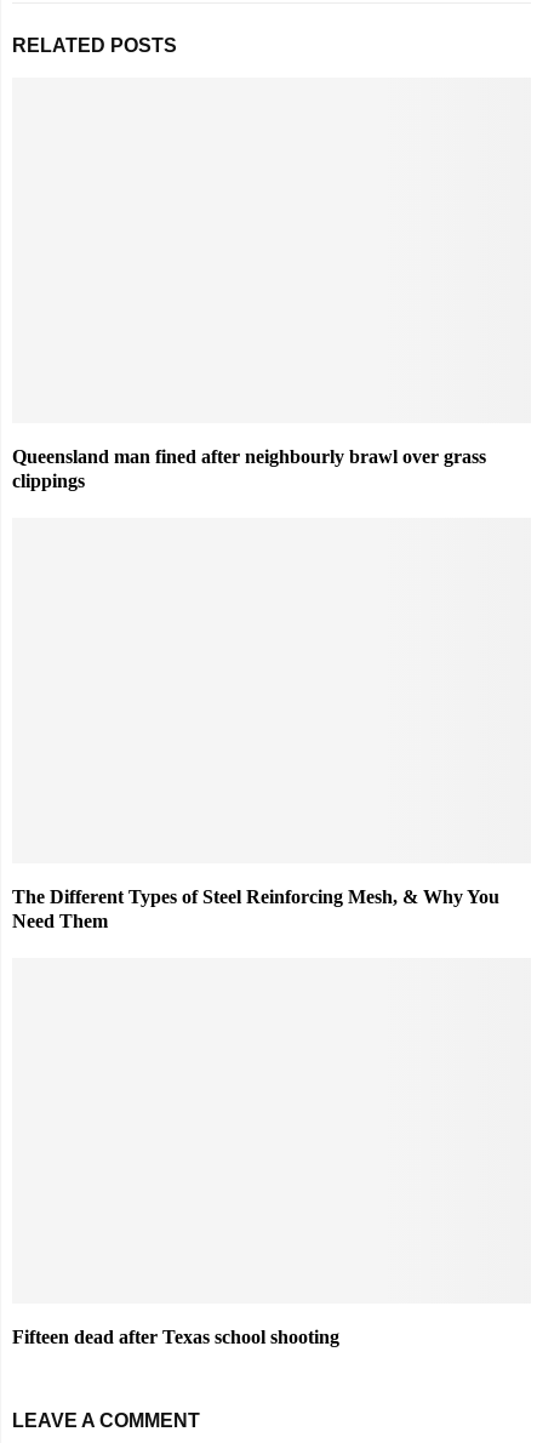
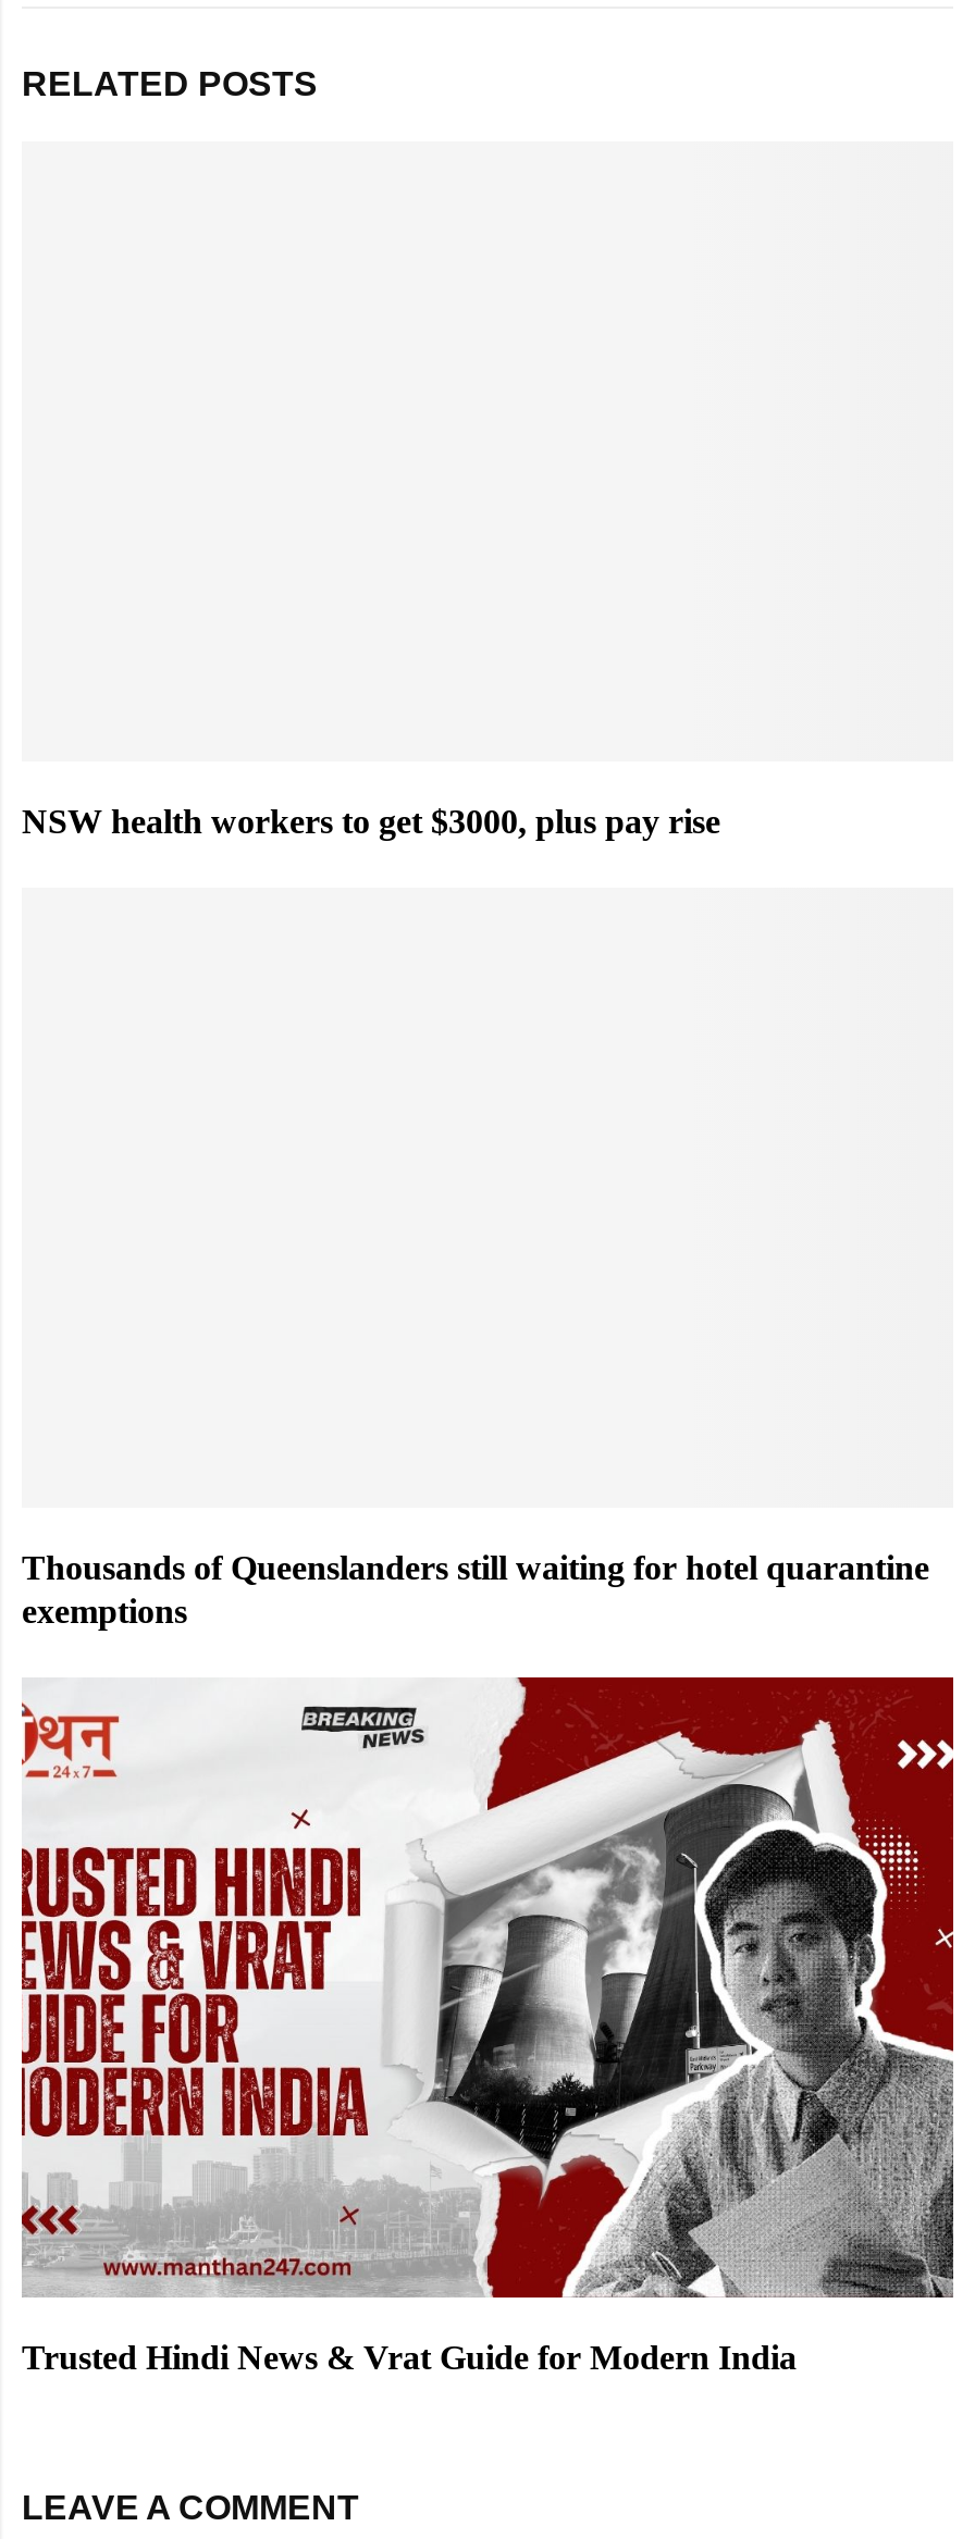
none -> [20,1675,955,2300] [image]
[12,446,486,491] Queensland man fined after neighbourly brawl over grass | clippings -> [22,802,720,839] NSW health workers to get $3000, plus pay rise
[12,887,499,932] The Different Types of Steel Reinforcing Mesh, & Why You | Need Them -> [22,1550,929,1630] Thousands of Queenslanders still waiting for hotel quarantine | exemptions
[12,1327,339,1348] Fifteen dead after Texas school shooting -> [22,2340,797,2377] Trusted Hindi News & Vrat Guide for Modern India

